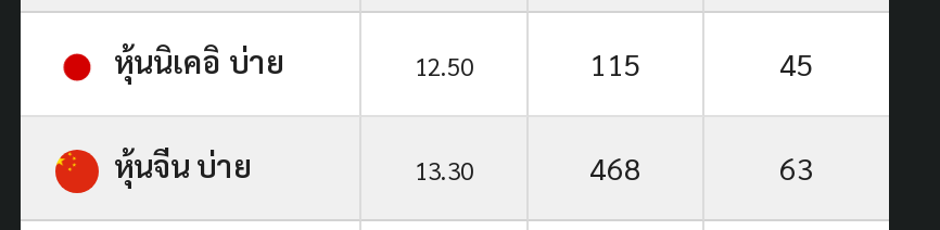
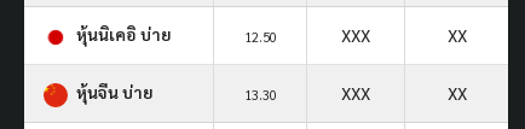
[589,43,814,82] 115 | 45 -> [341,24,466,46] XXX | XX
[589,147,814,186] 468 | 63 -> [341,82,466,103] XXX | XX

